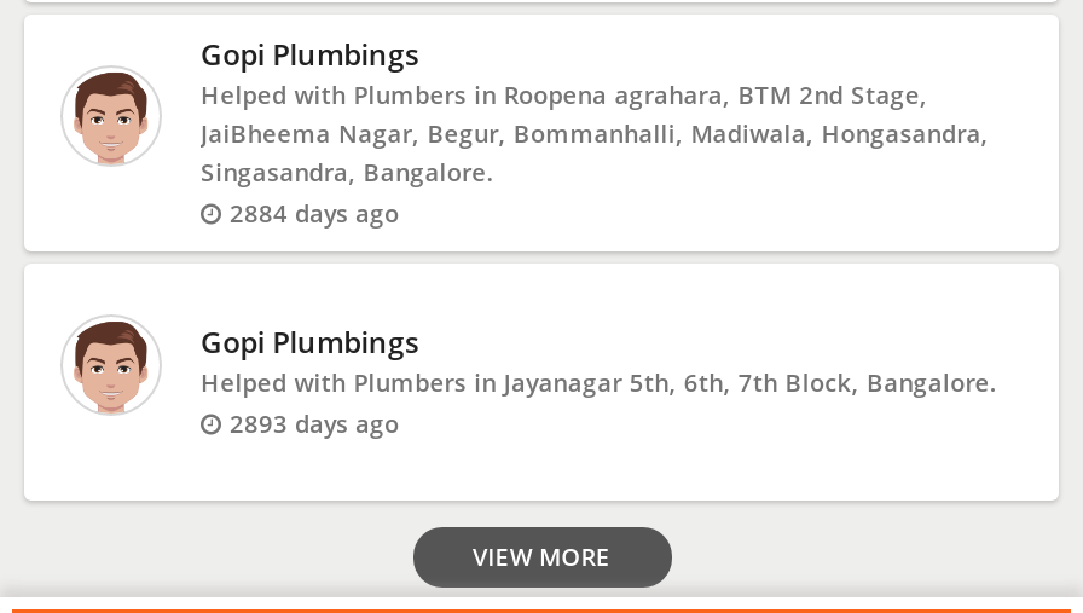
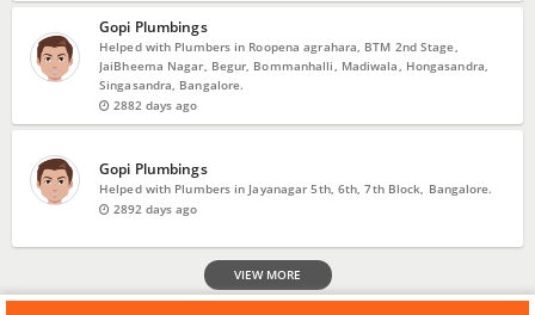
[222,196,399,229] 2884 days ago -> [110,97,197,113] 2882 days ago
[222,406,399,440] 2893 days ago -> [110,200,197,217] 2892 days ago

